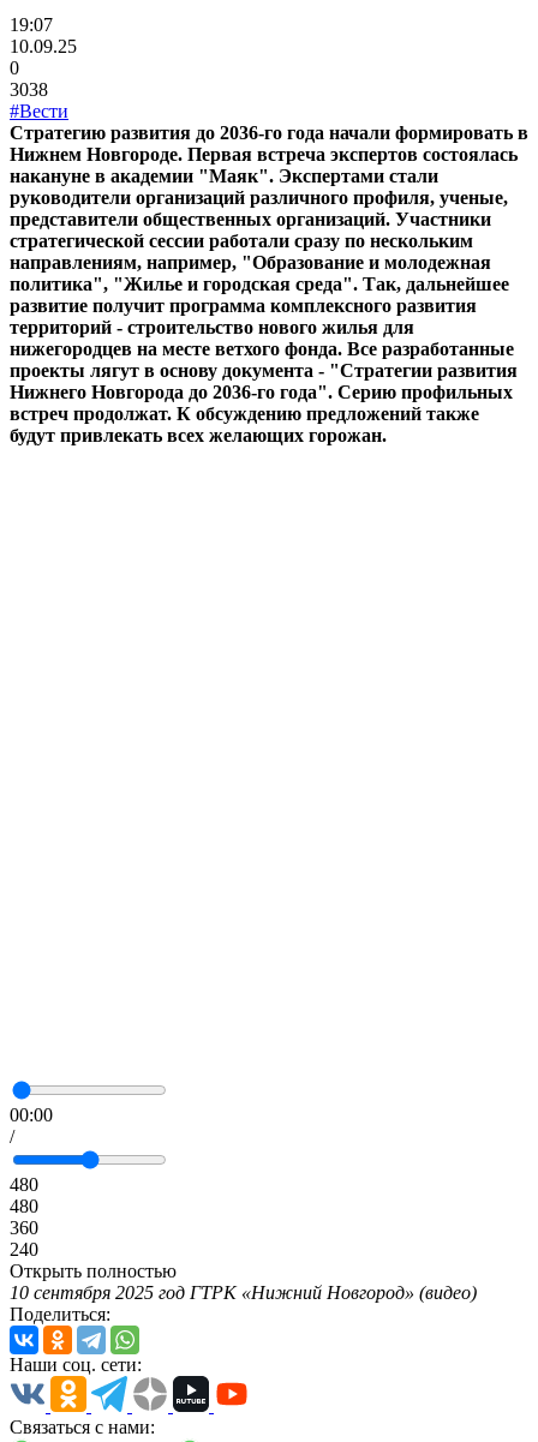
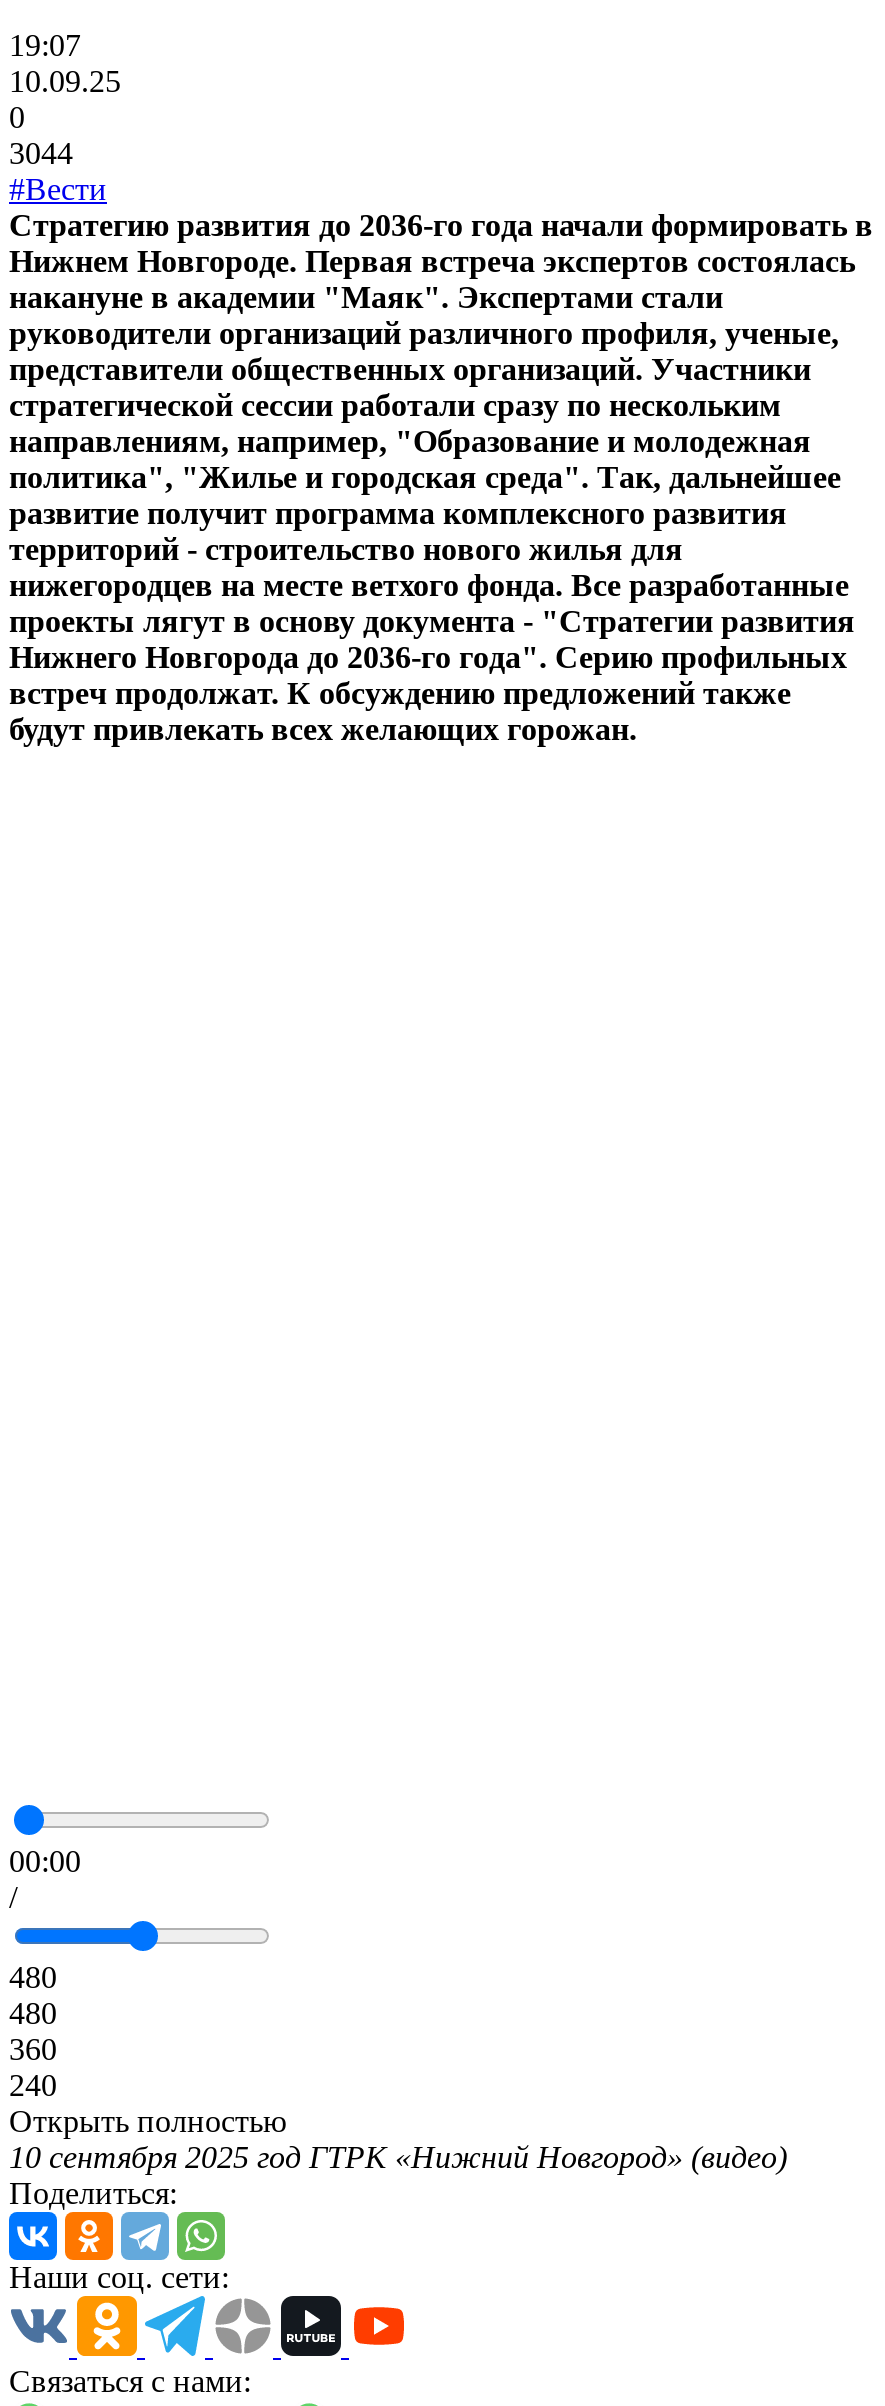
[10,79,48,100] 3038 -> [9,136,73,170] 3044

